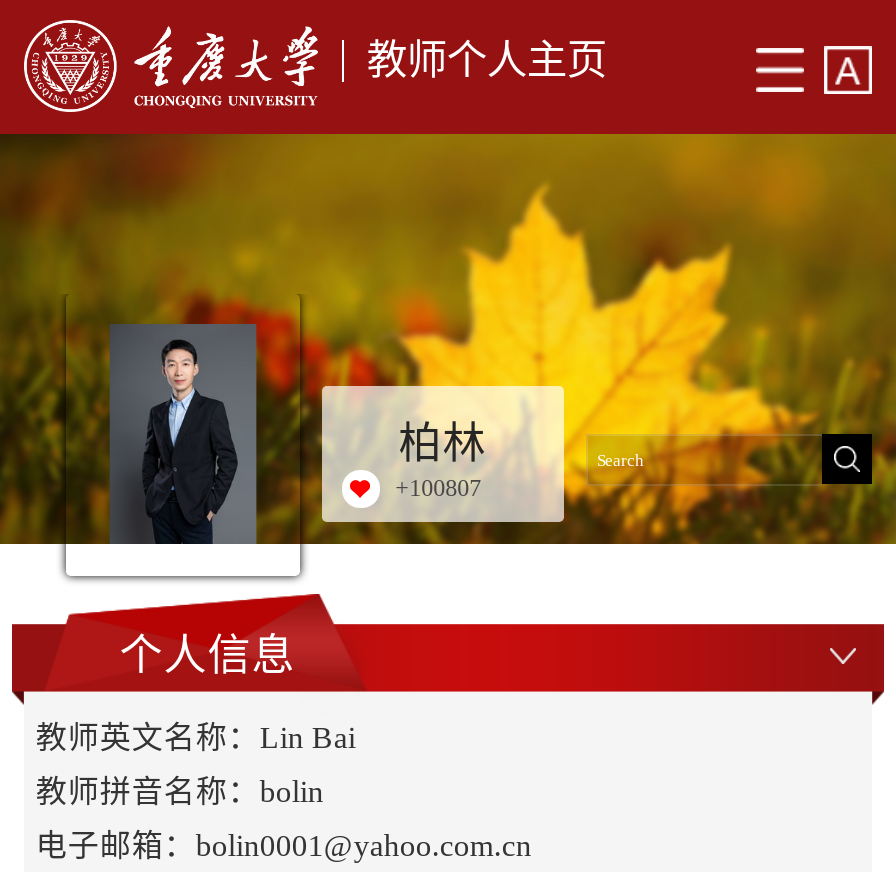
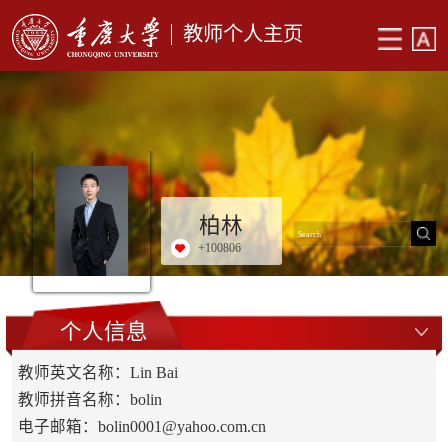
[395,474,481,502] +100807 -> [198,241,241,255] +100806

